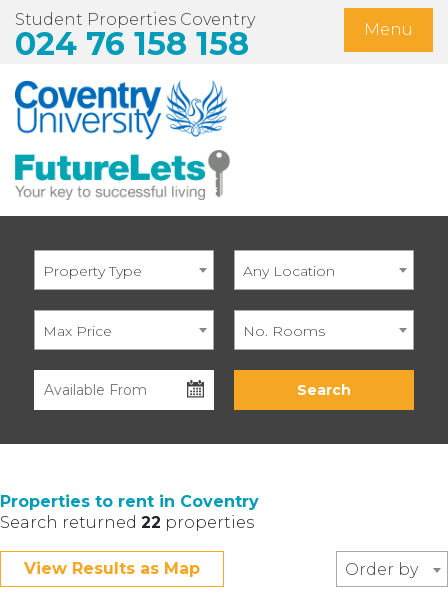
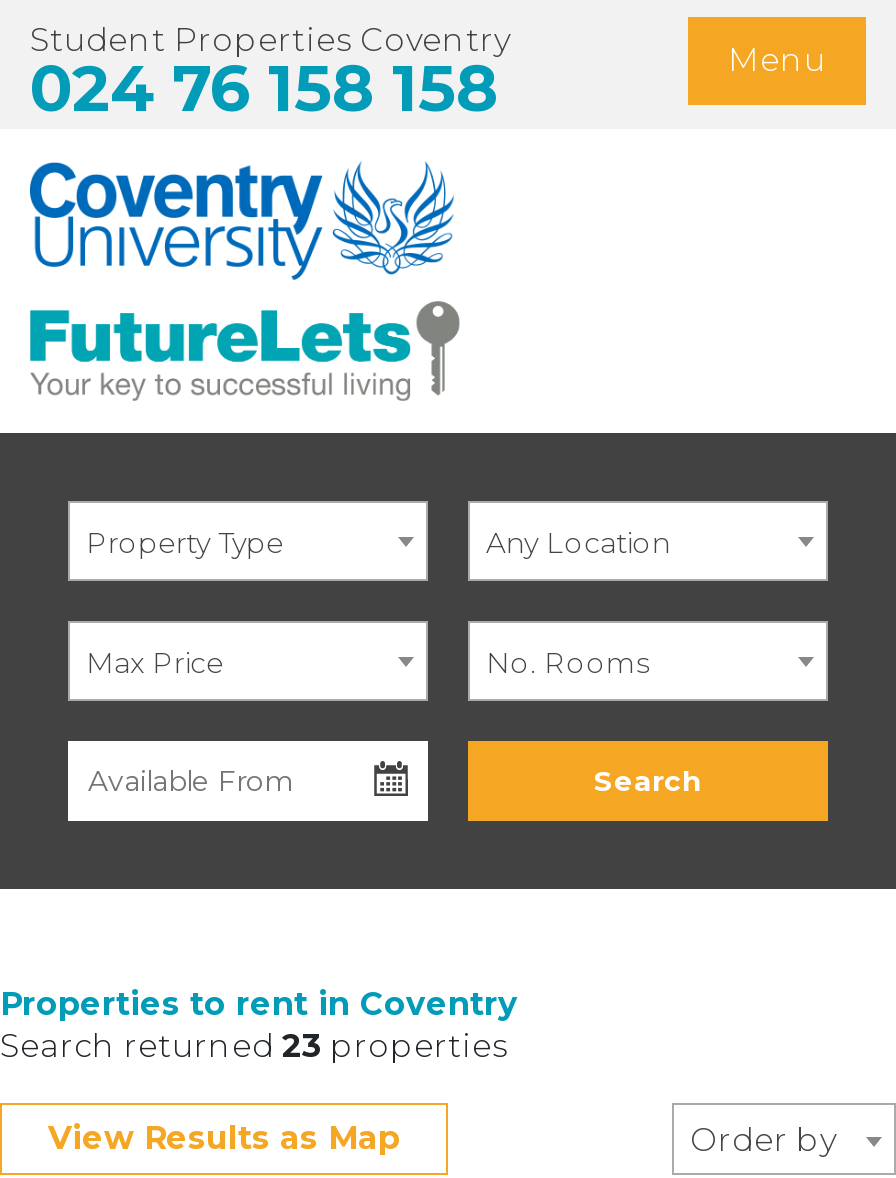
[0,513,254,532] Search returned 22 properties -> [0,1027,508,1065] Search returned 23 properties

